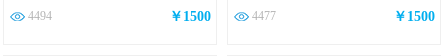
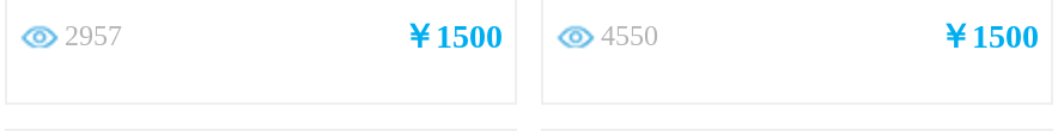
[28,9,52,23] 4494 -> [65,20,122,53] 2957
[252,9,276,23] 4477 -> [601,20,658,53] 4550

